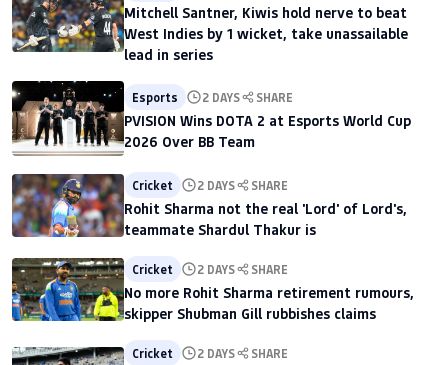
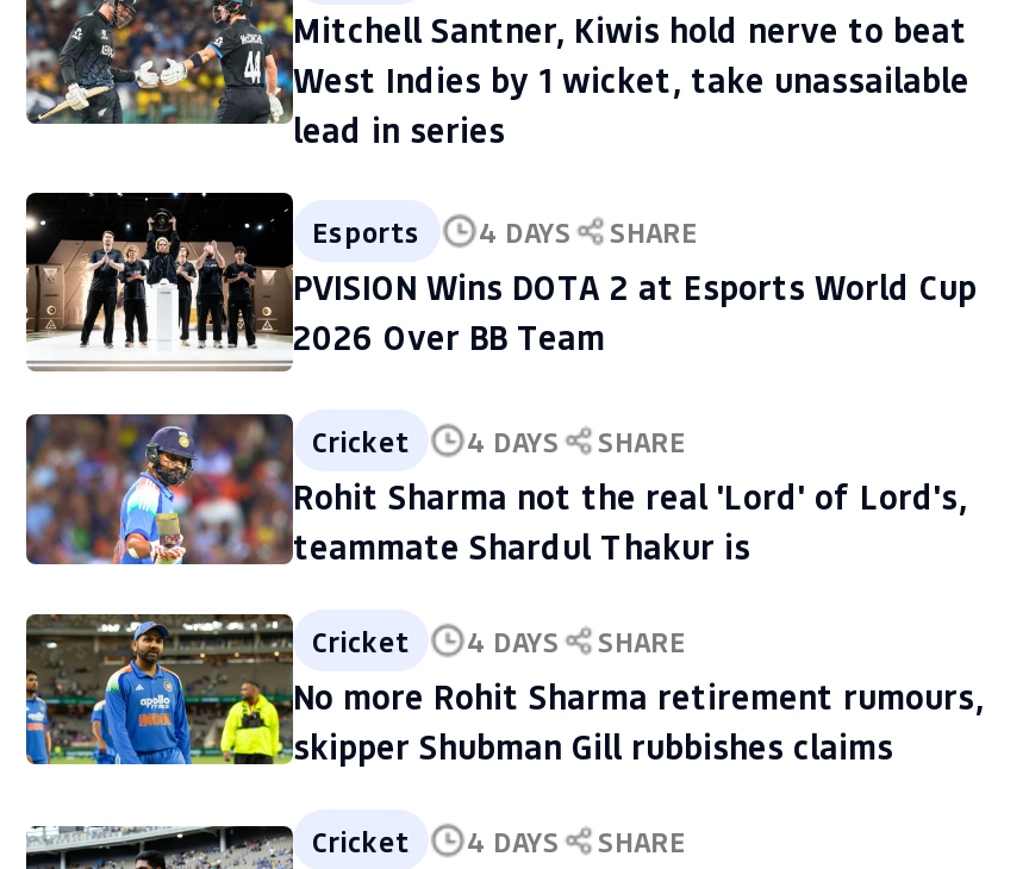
[132,89,293,105] Esports 2 DAYS SHARE -> [312,213,698,251] Esports 4 DAYS SHARE
[132,177,288,193] Cricket 2 DAYS SHARE -> [312,421,686,459] Cricket 4 DAYS SHARE
[132,261,288,277] Cricket 2 DAYS SHARE -> [312,621,686,659] Cricket 4 DAYS SHARE
[132,345,288,361] Cricket 2 DAYS SHARE -> [312,821,686,859] Cricket 4 DAYS SHARE

